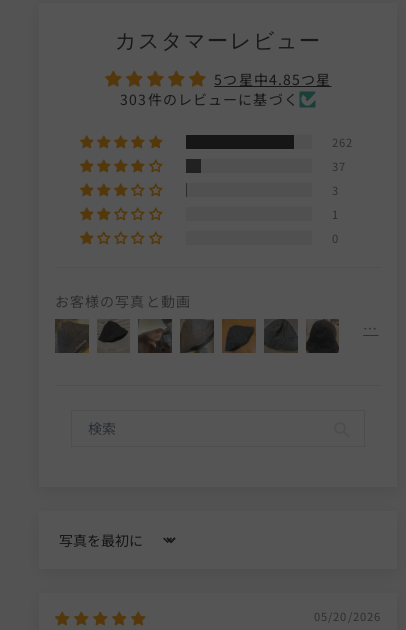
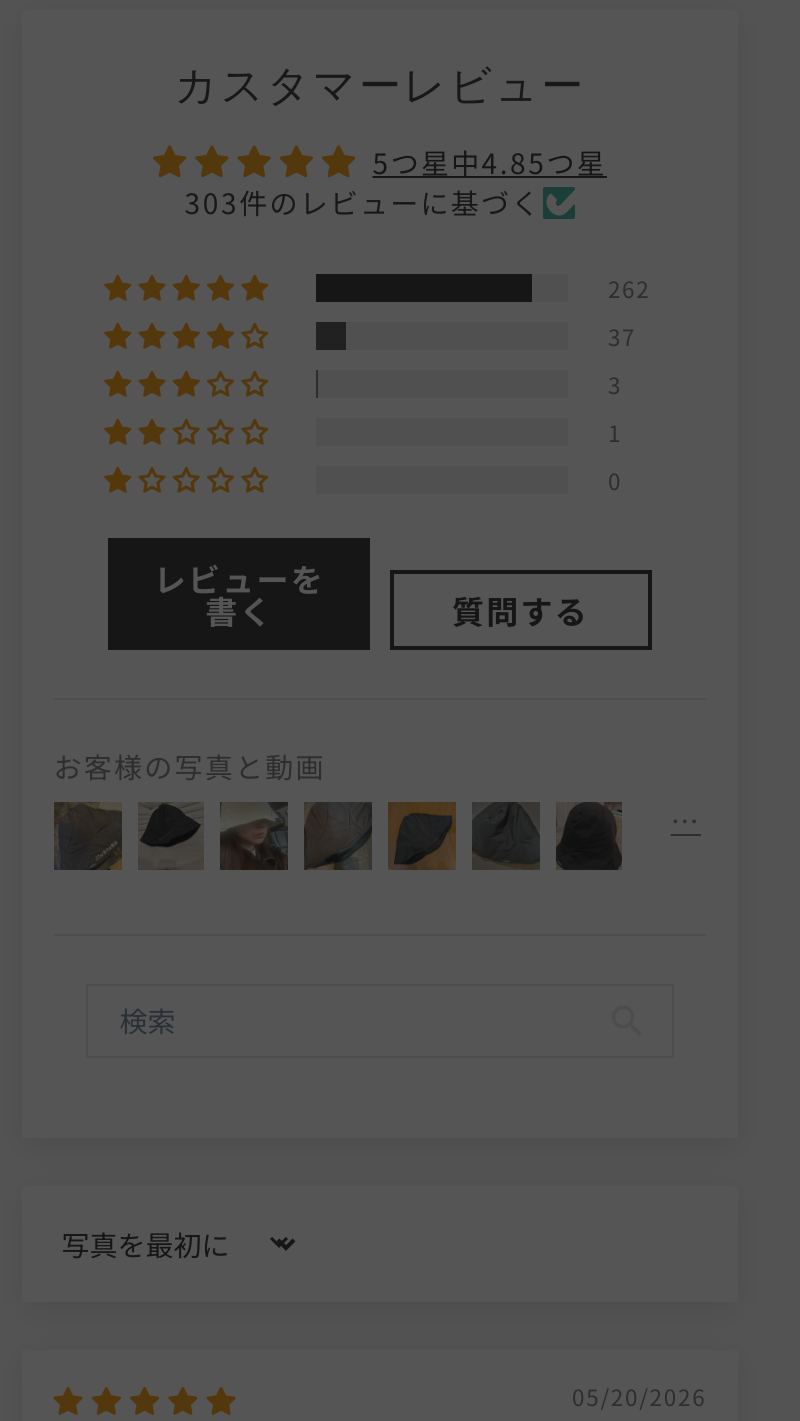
none -> [154,554,589,634] レビューを | 書く | 質問する

